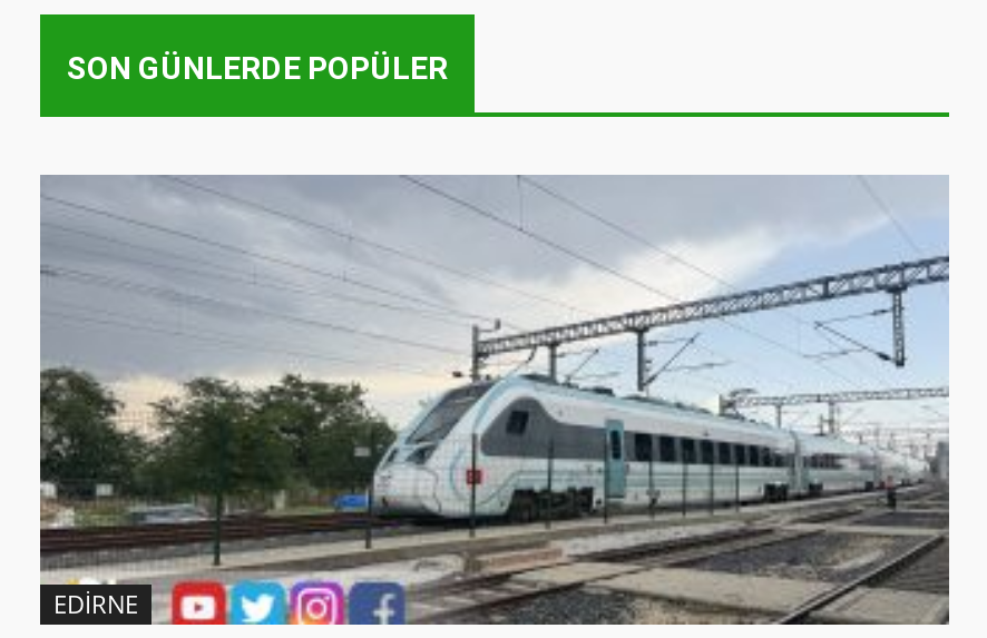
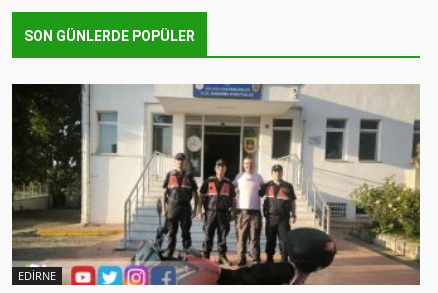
[38,174,951,626] [image] -> [12,84,421,286] [image]

